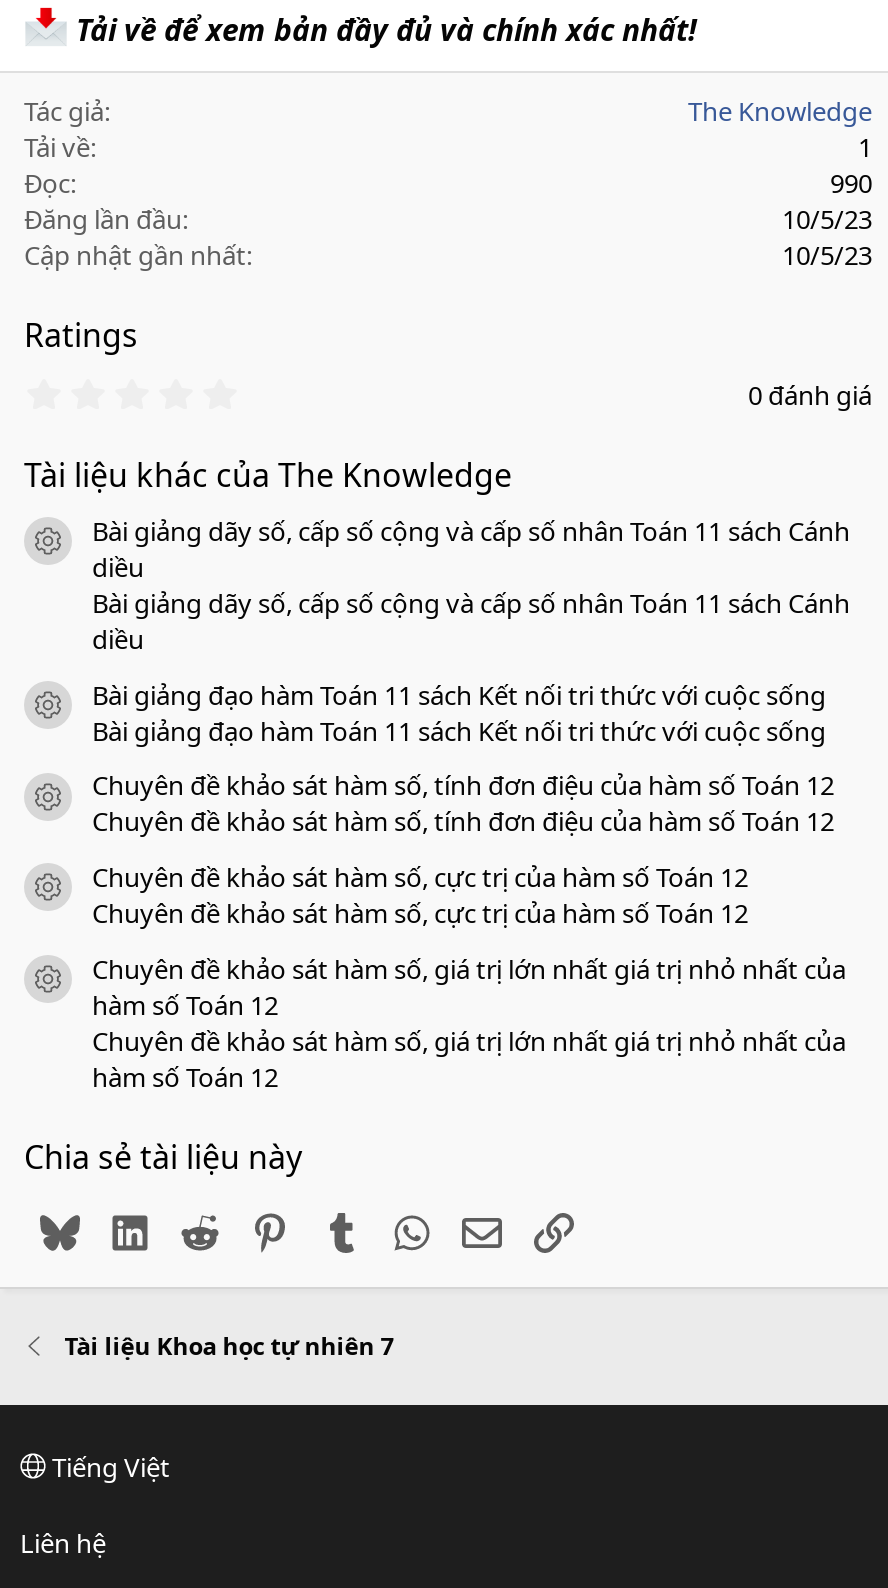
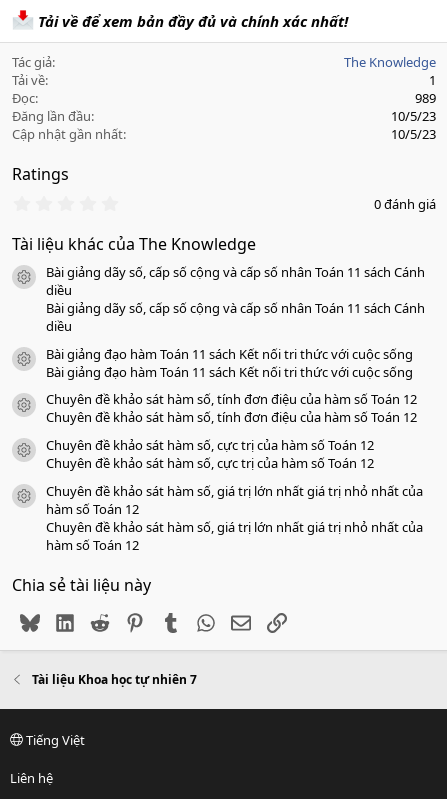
[830,166,872,202] 990 -> [415,89,436,107] 989

